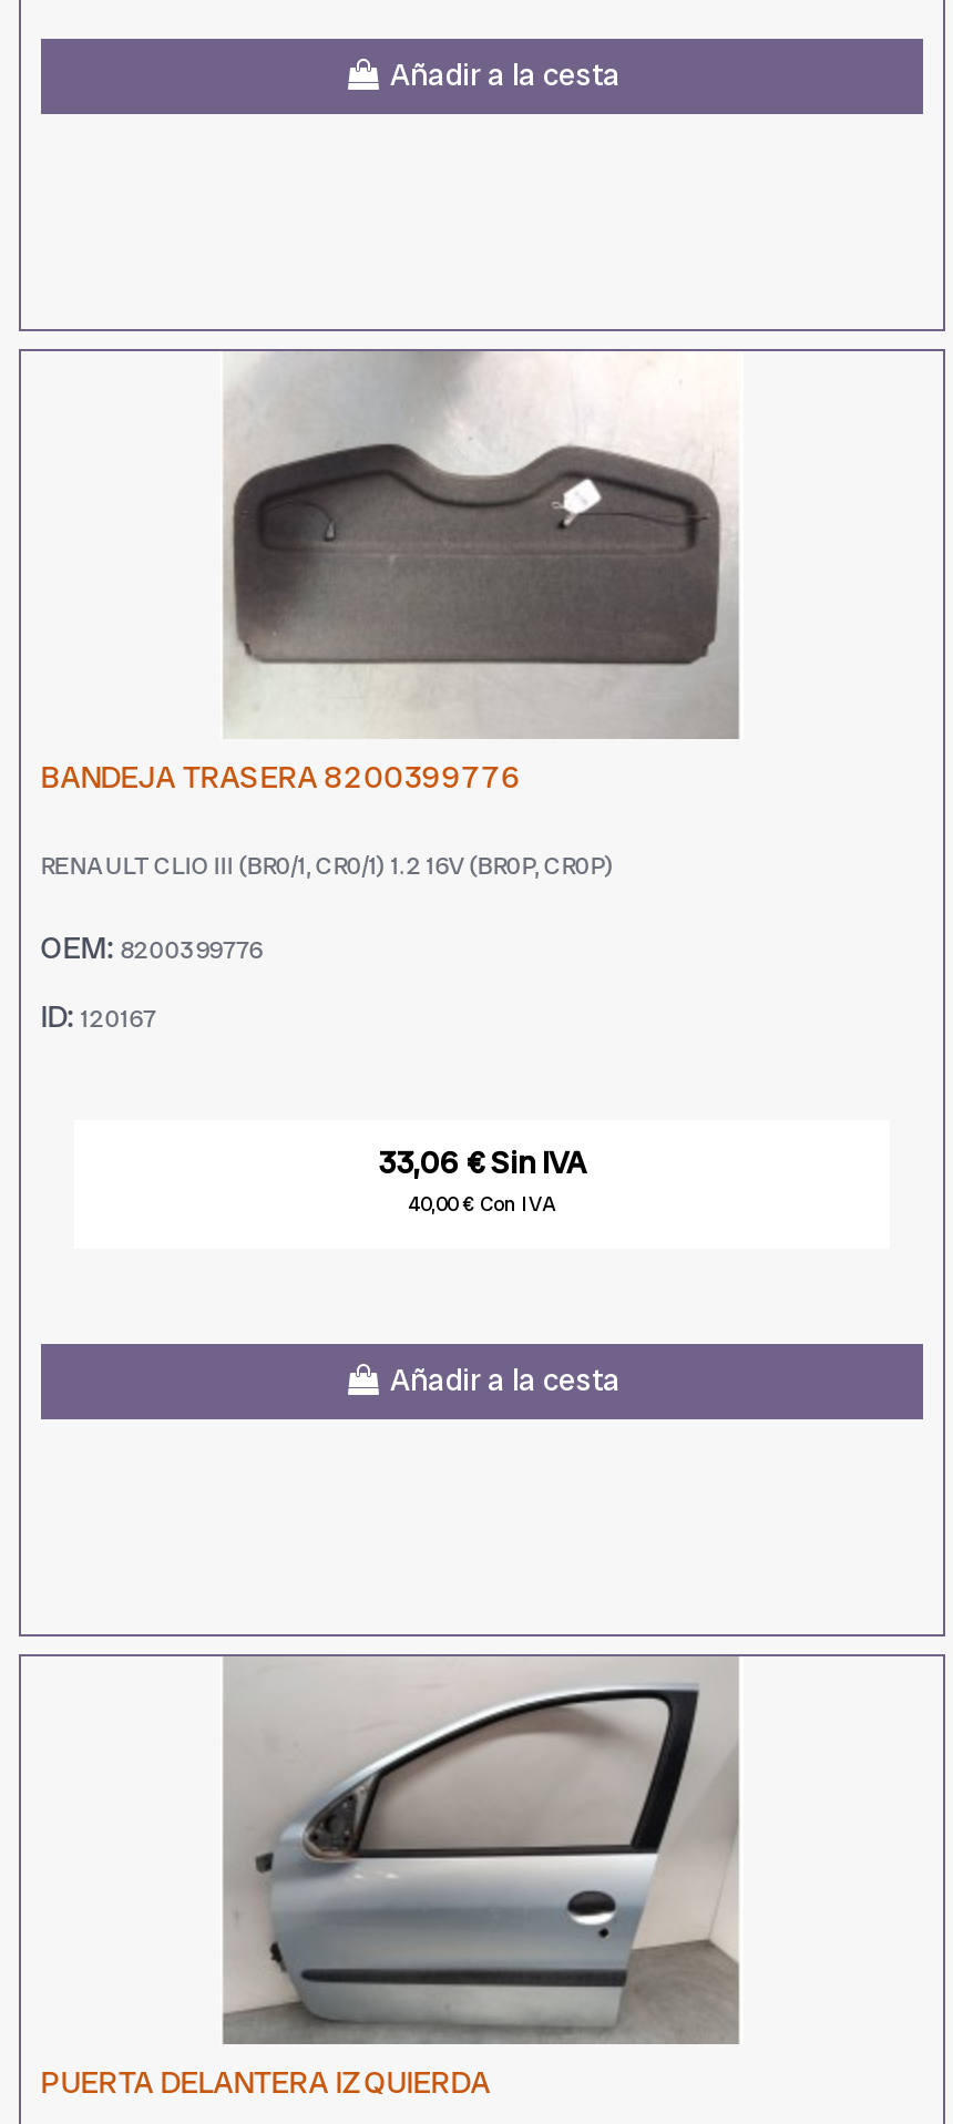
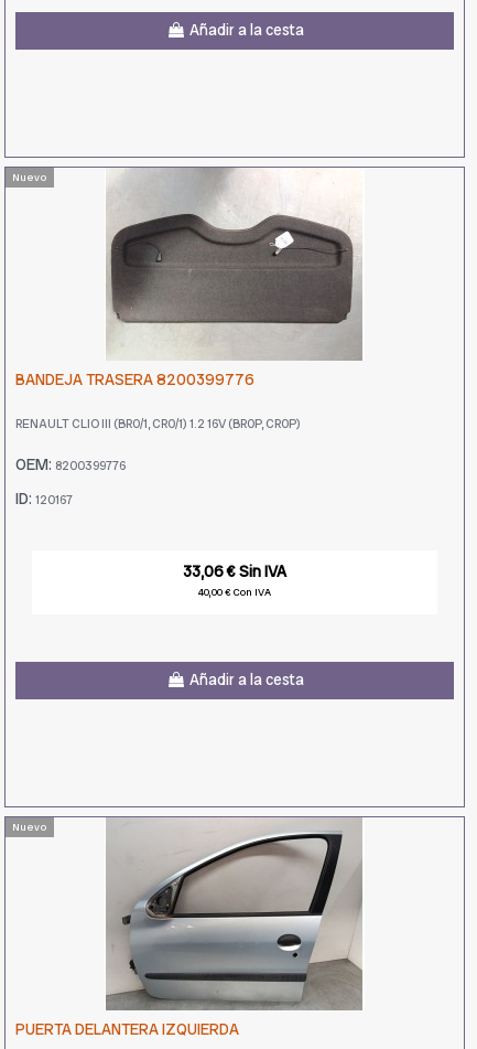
none -> [12,170,47,185] Nuevo
none -> [12,820,47,834] Nuevo

